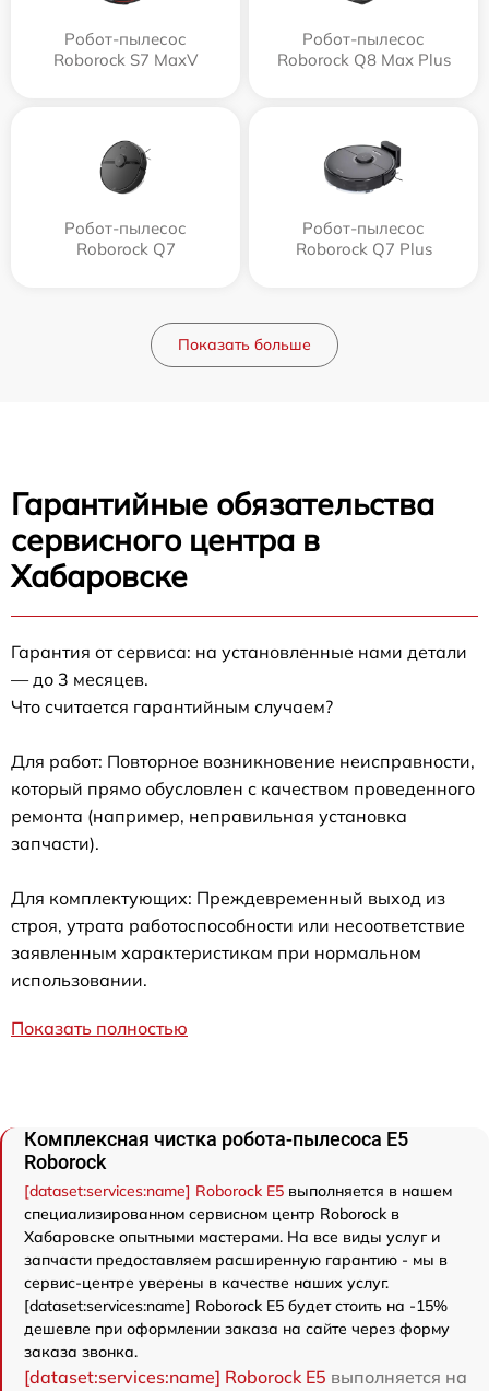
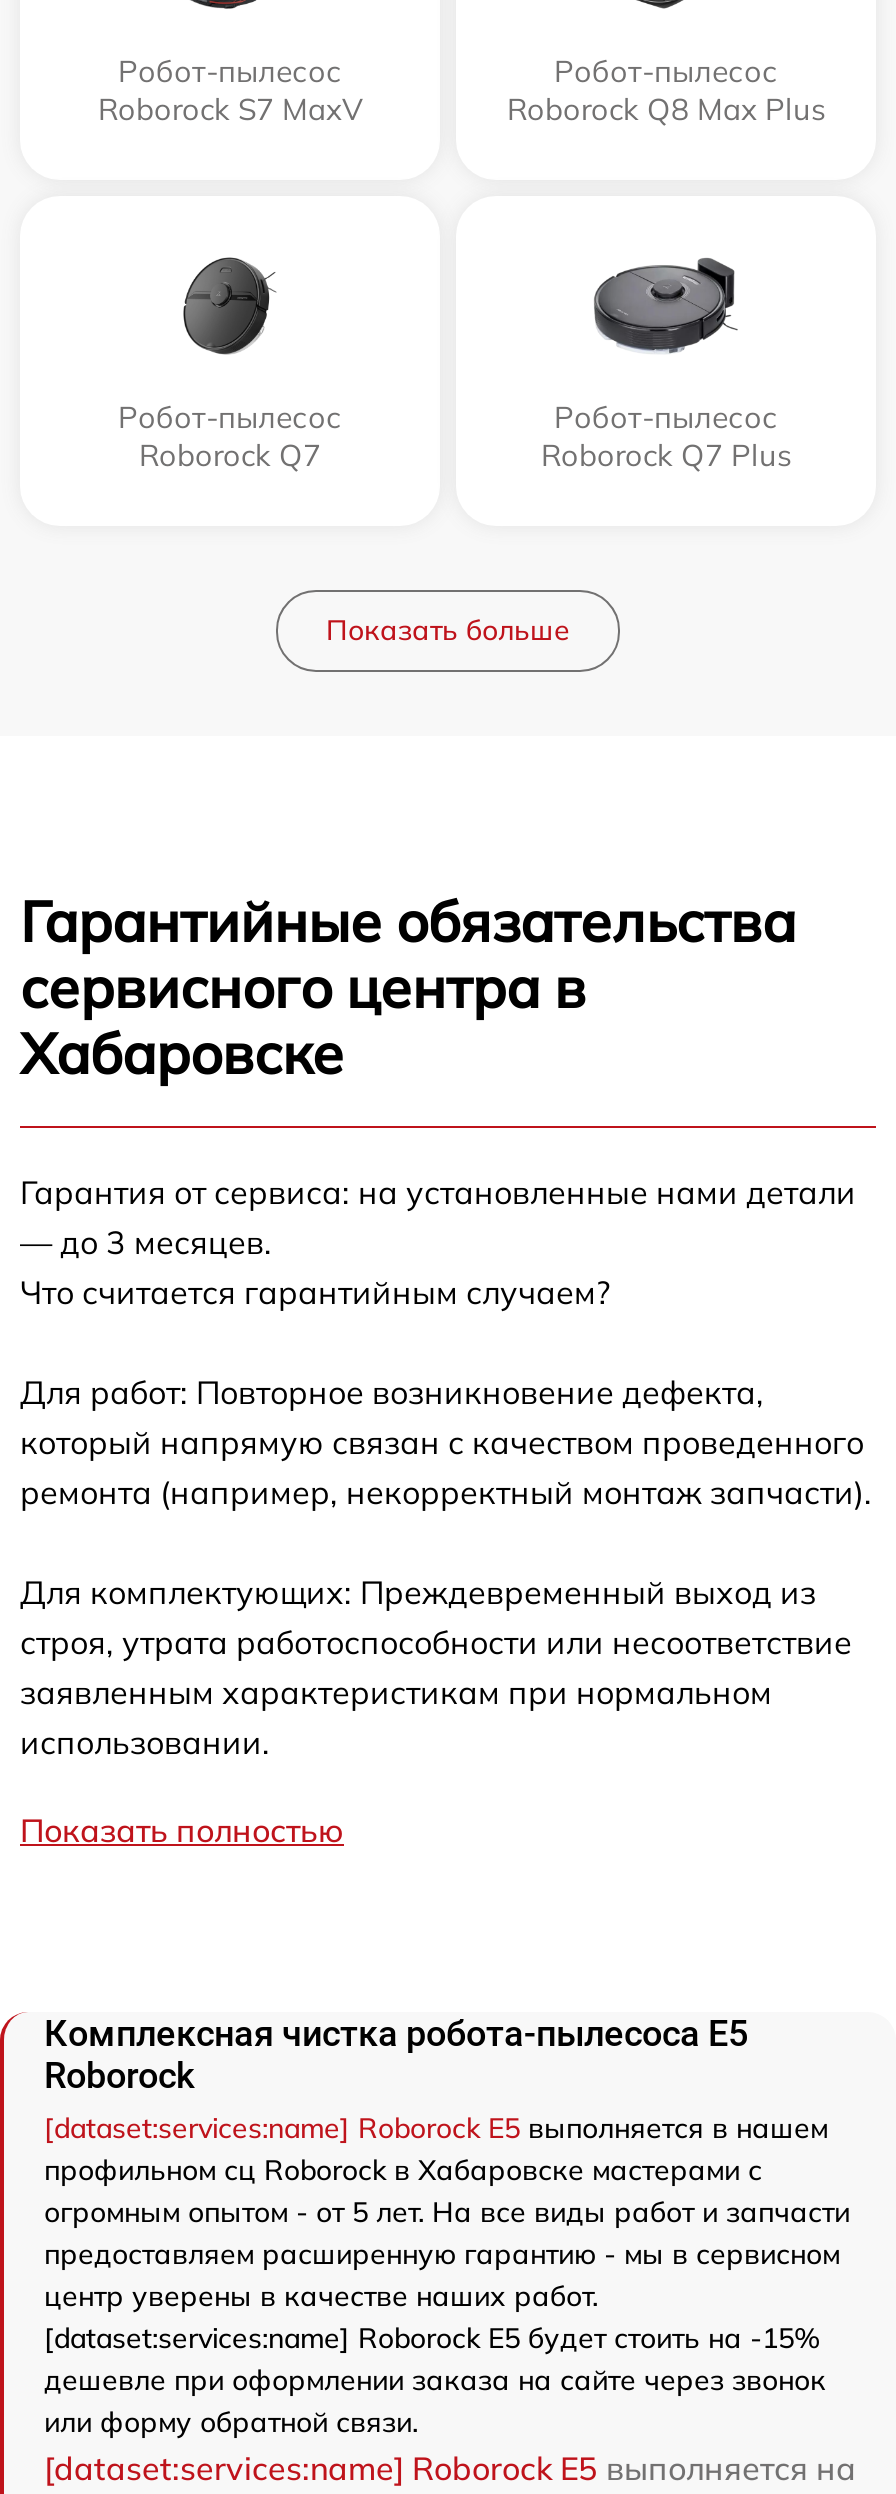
[11,750,475,854] Для работ: Повторное возникновение неисправности, | который прямо обусловлен с качеством проведенного | ремонта (например, неправильная установка | запчасти). -> [20,1371,872,1511] Для работ: Повторное возникновение дефекта, | который напрямую связан с качеством проведенного | ремонта (например, некорректный монтаж запчасти).
[24,1203,448,1292] специализированном сервисном центр Roborock в | Хабаровске опытными мастерами. На все виды услуг и | запчасти предоставляем расширенную гарантию - мы в | сервис-центре уверены в качестве наших услуг. -> [44,2151,850,2313] профильном сц Roborock в Хабаровске мастерами с | огромным опытом - от 5 лет. На все виды работ и запчасти | предоставляем расширенную гарантию - мы в сервисном | центр уверены в качестве наших работ.
[24,1318,450,1361] дешевле при оформлении заказа на сайте через форму | заказа звонка. -> [44,2361,826,2439] дешевле при оформлении заказа на сайте через звонок | или форму обратной связи.

